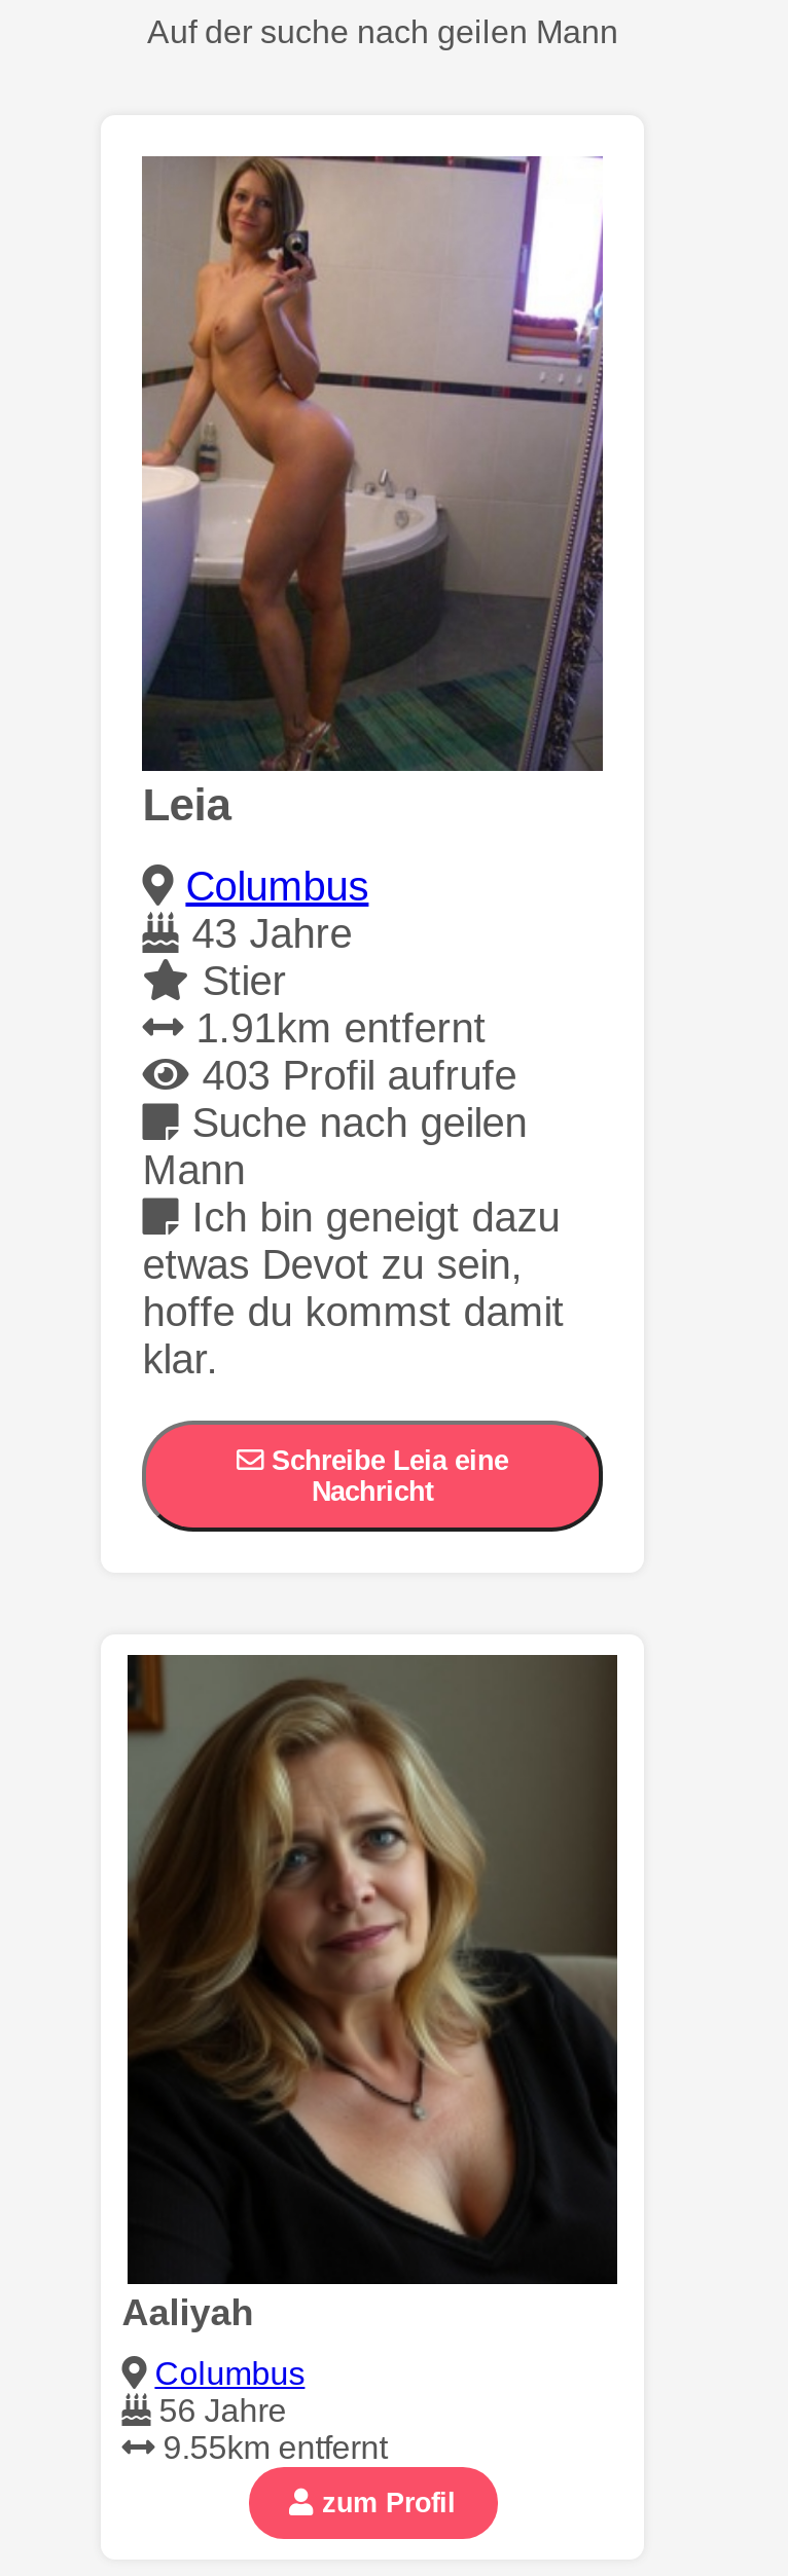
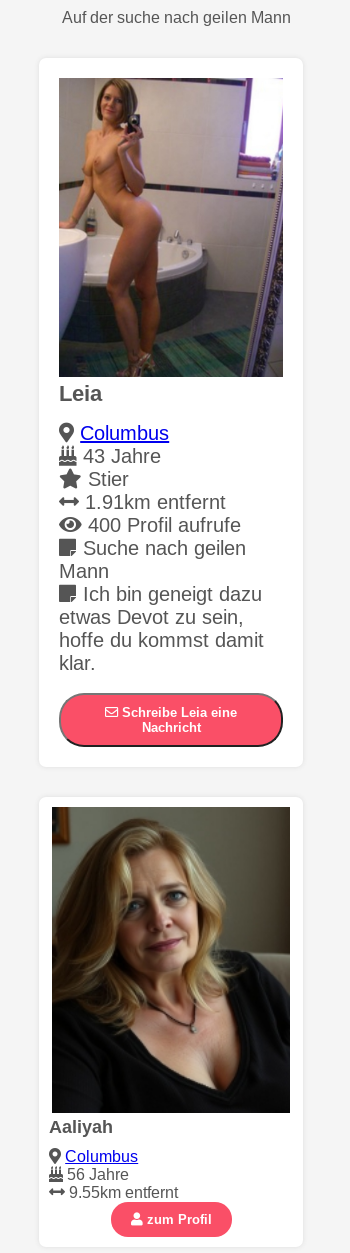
[190,1052,517,1098] 403 Profil aufrufe -> [82,514,241,536] 400 Profil aufrufe

